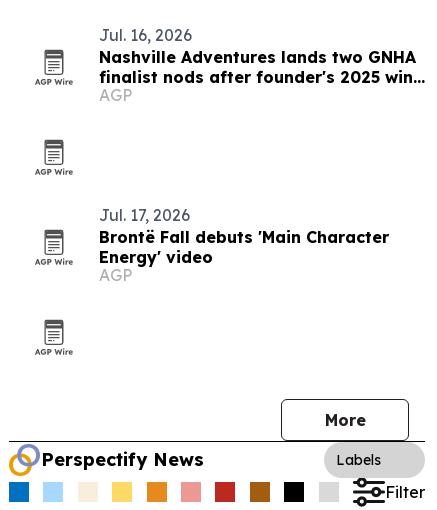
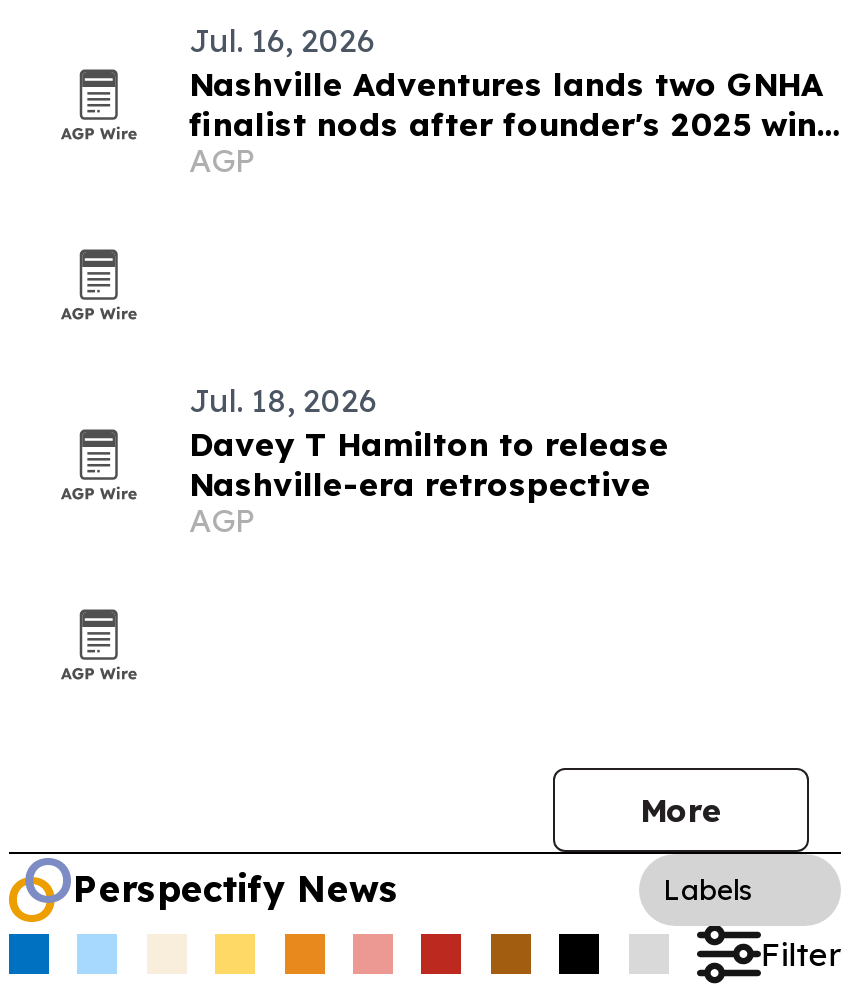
[99,205,389,267] Jul. 17, 2026 | Brontë Fall debuts 'Main Character | Energy' video -> [189,380,669,504] Jul. 18, 2026 | Davey T Hamilton to release | Nashville-era retrospective

